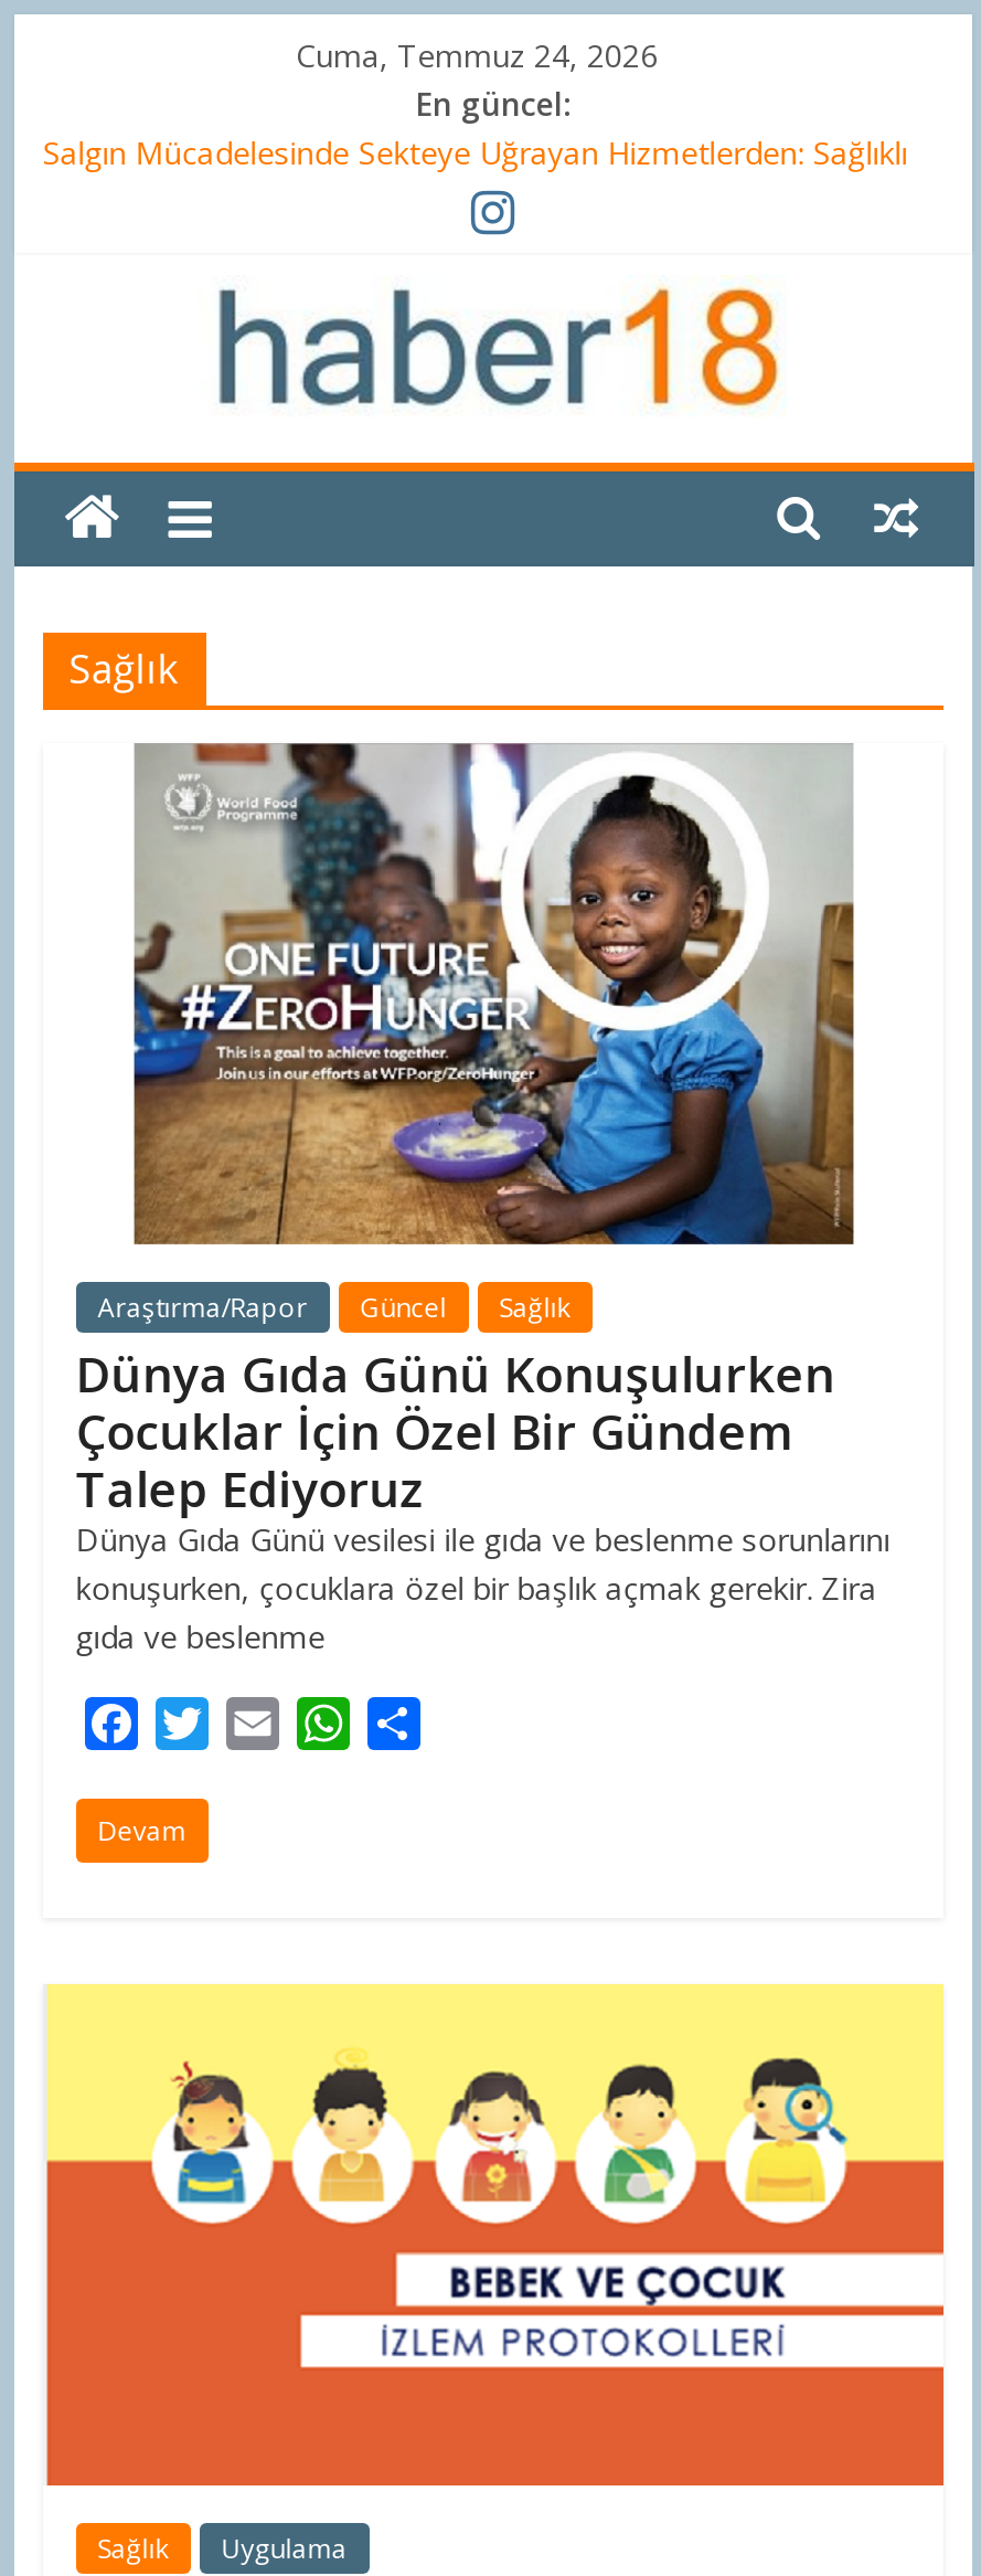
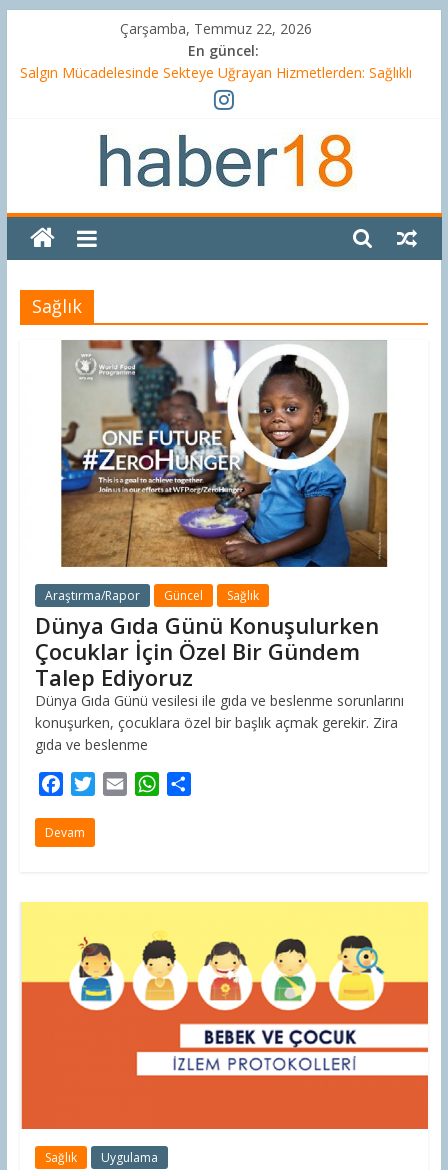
[296,34,658,76] Cuma, Temmuz 24, 2026 -> [120,19,312,38] Çarşamba, Temmuz 22, 2026

